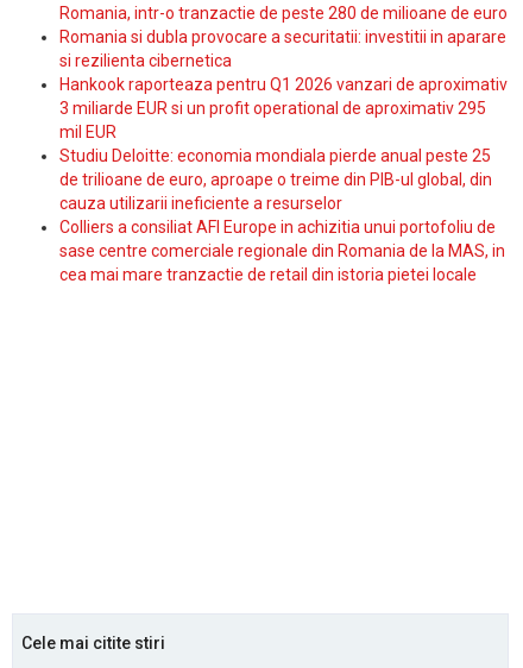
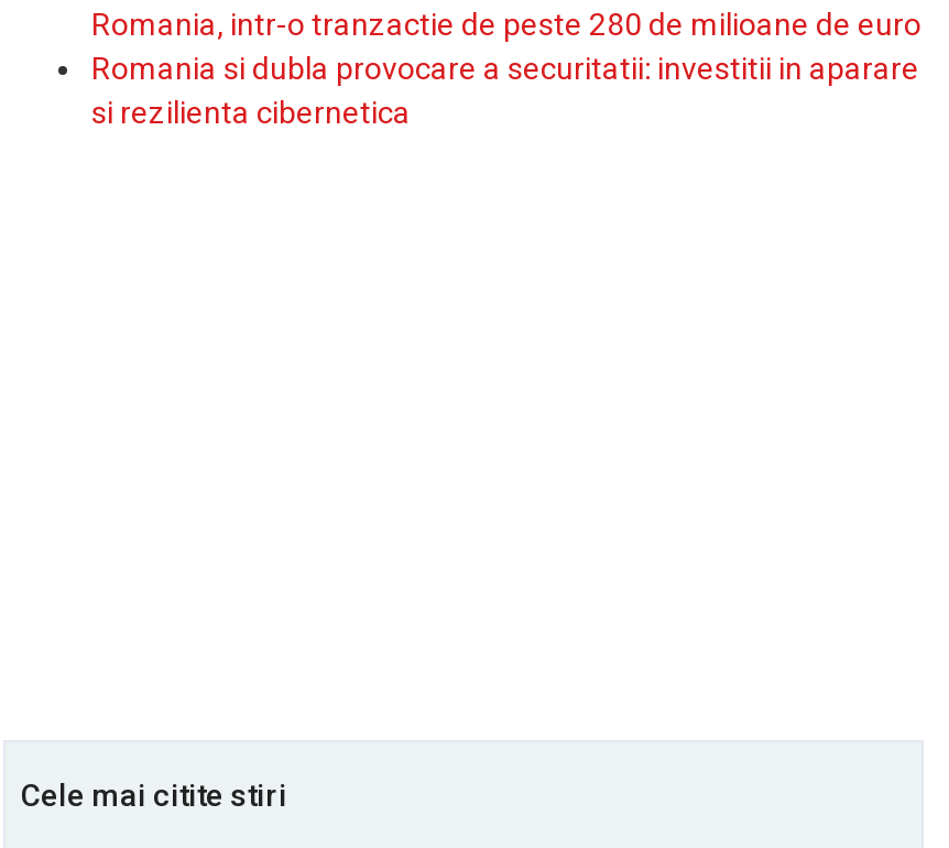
[59,75,508,284] Hankook raporteaza pentru Q1 2026 vanzari de aproximativ | 3 miliarde EUR si un profit operational de aproximativ 295 | mil EUR | Studiu Deloitte: economia mondiala pierde anual peste 25 | de trilioane de euro, aproape o treime din PIB-ul global, din | cauza utilizarii ineficiente a resurselor | Colliers a consiliat AFI Europe in achizitia unui portofoliu de | sase centre comerciale regionale din Romania de la MAS, in | cea mai mare tranzactie de retail din istoria pietei locale -> none

